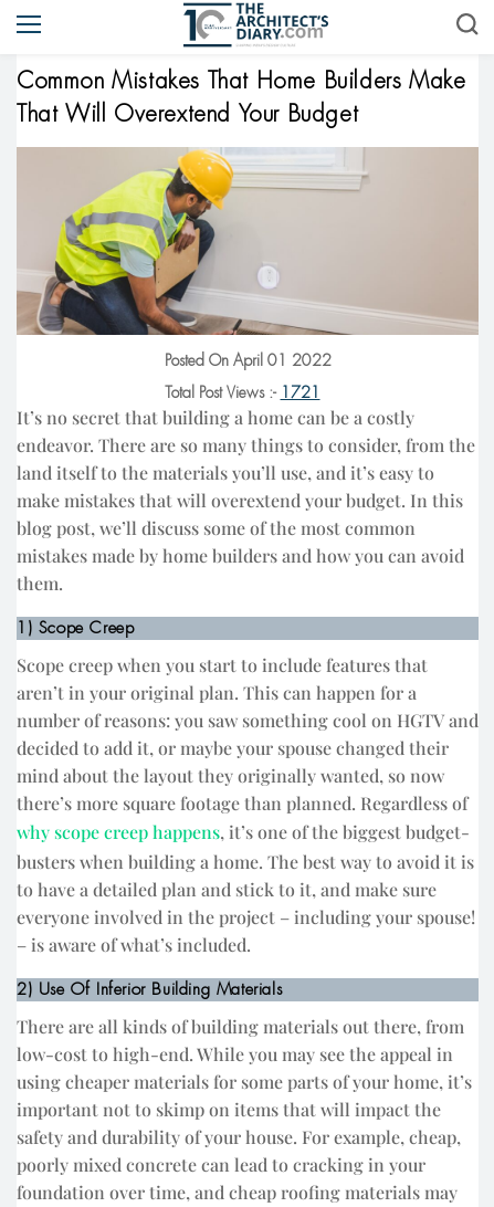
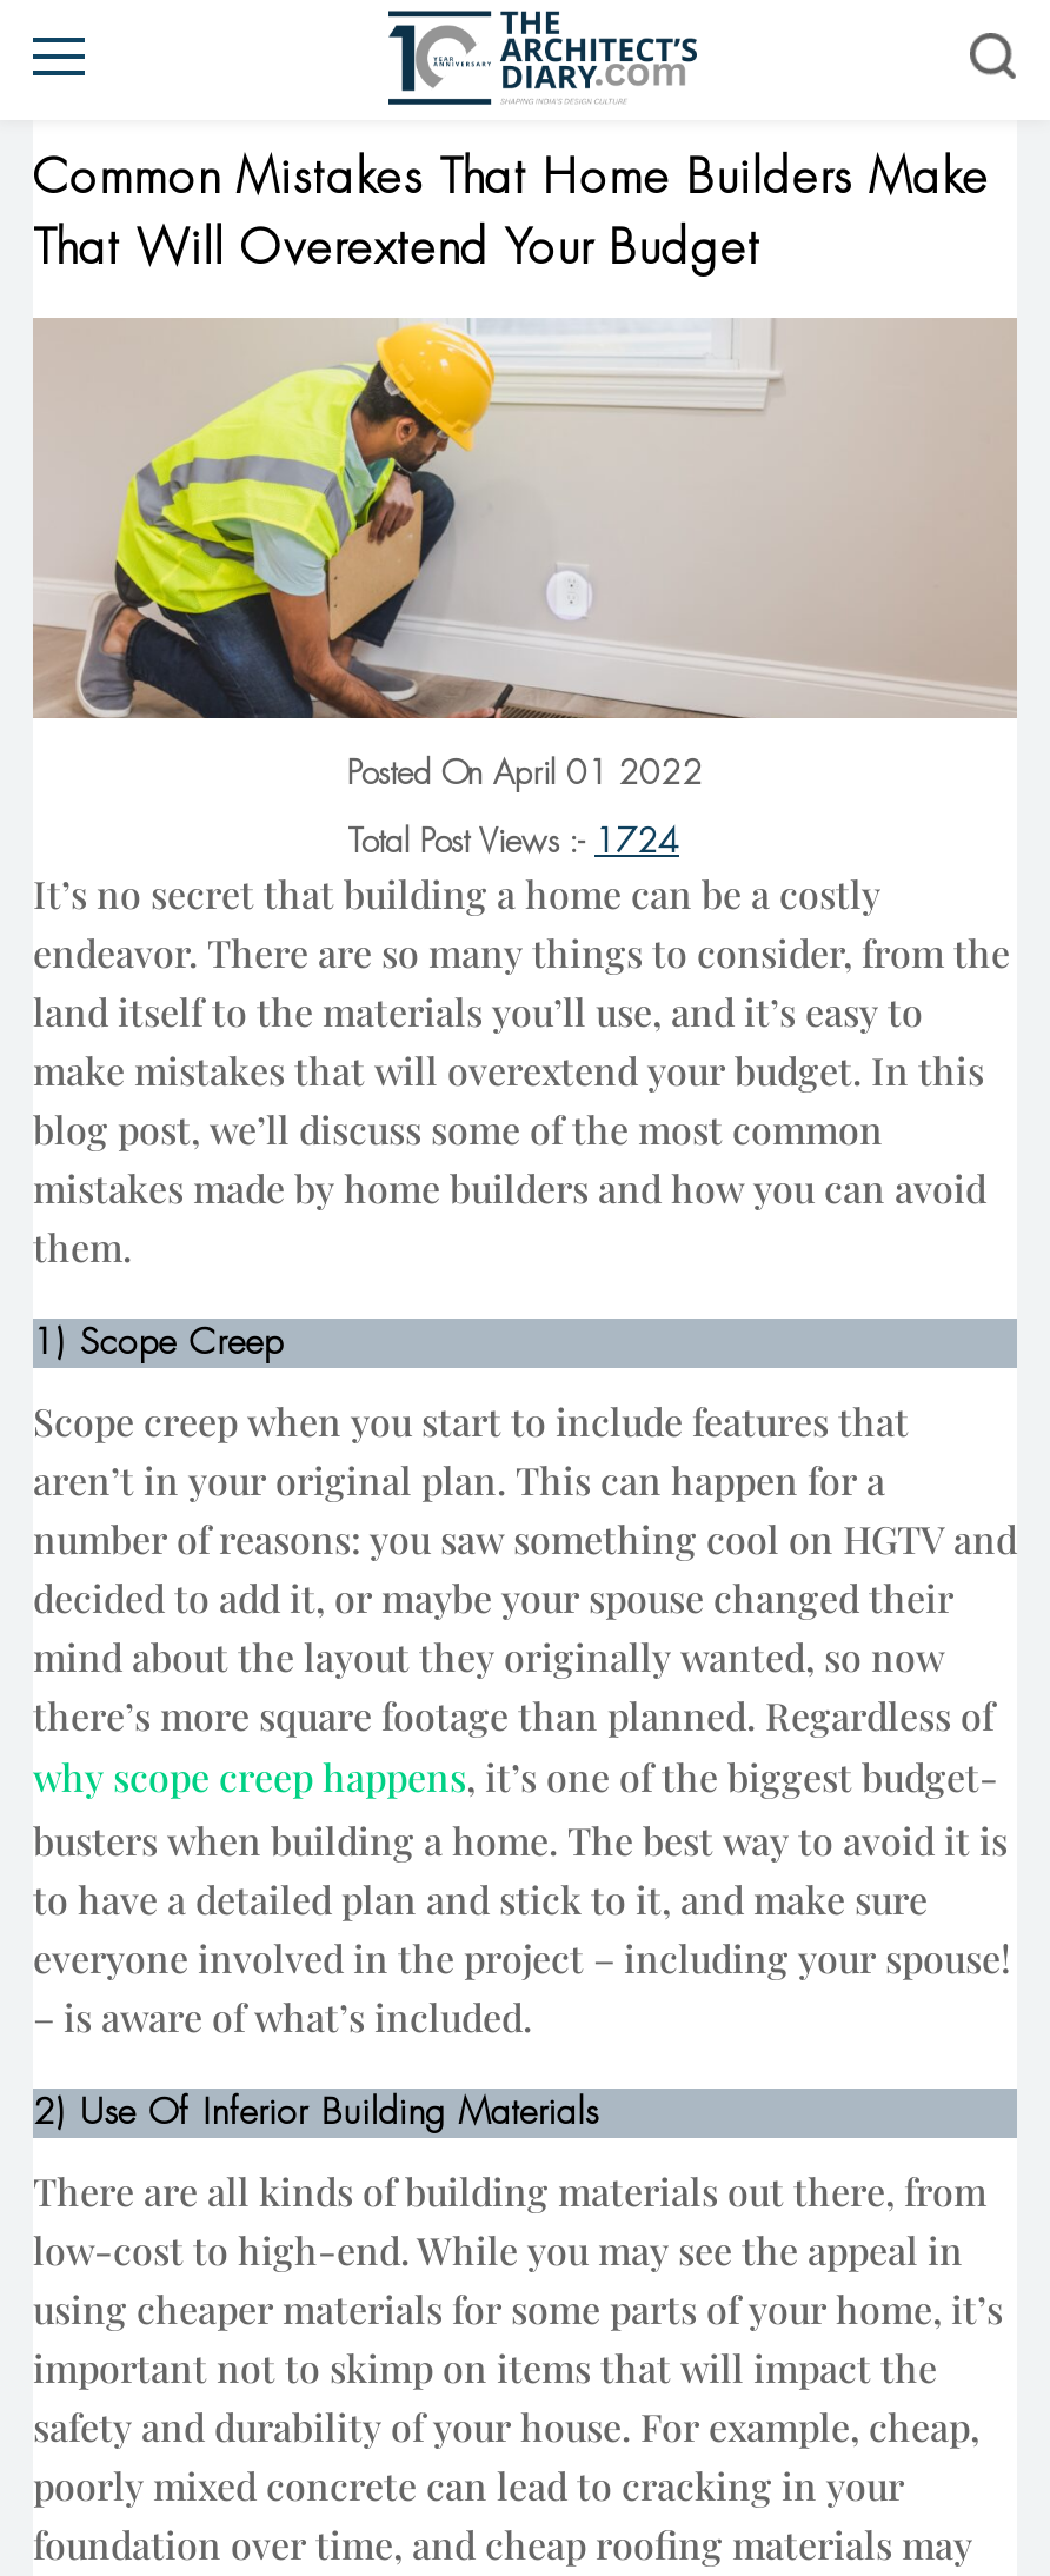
[164,382,320,402] Total Post Views :- 1721 -> [347,819,679,862] Total Post Views :- 1724

